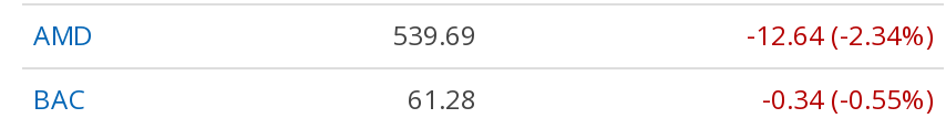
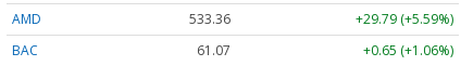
[392,17,476,54] 539.69 -> [189,10,231,28] 533.36
[747,17,933,54] -12.64 (-2.34%) -> [356,10,453,28] +29.79 (+5.59%)
[408,80,476,118] 61.28 -> [197,41,231,60] 61.07
[762,80,933,118] -0.34 (-0.55%) -> [363,41,453,60] +0.65 (+1.06%)

